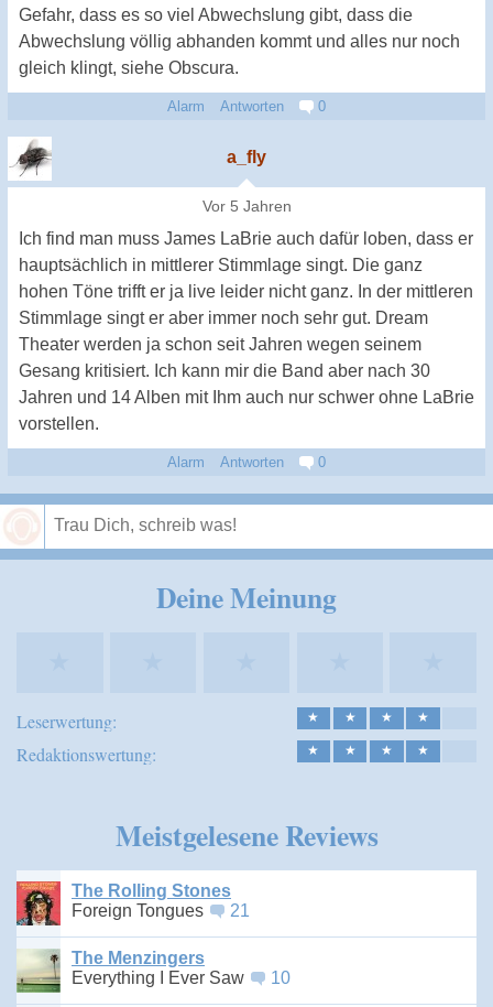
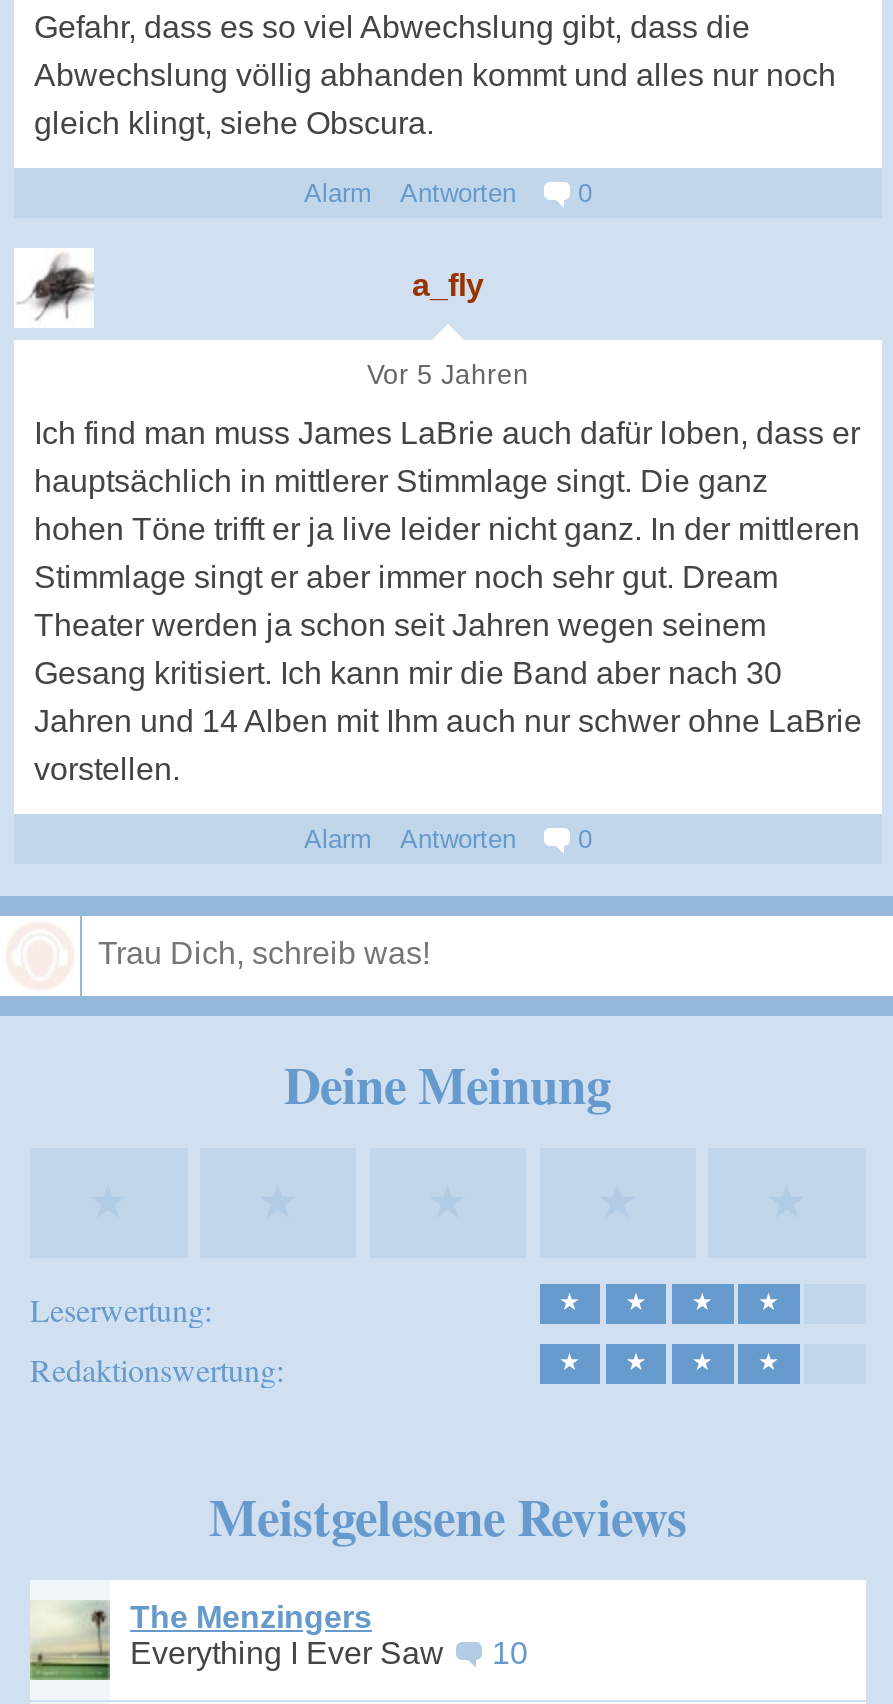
[15,880,250,927] [image] | The Rolling Stones | Foreign Tongues | 21 -> none

